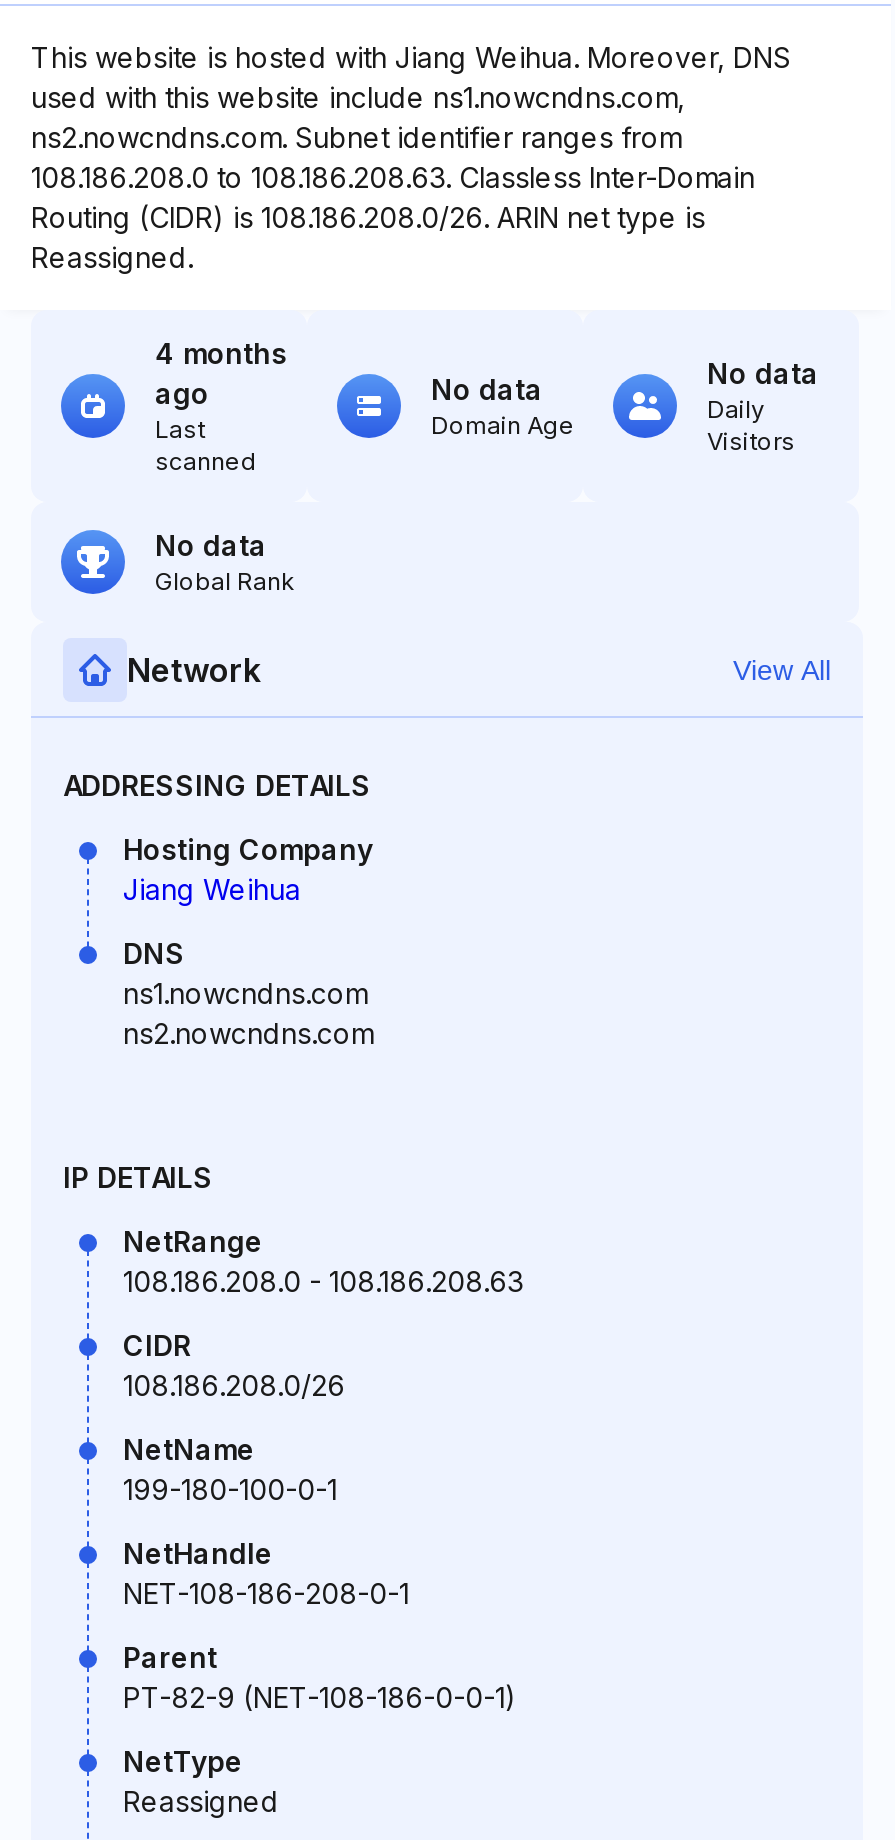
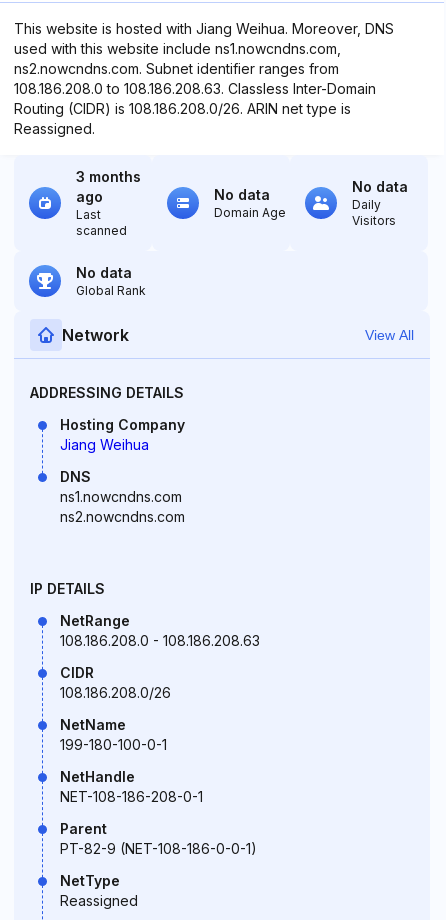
[155,336,287,370] 4 months -> [76,168,141,185] 3 months

